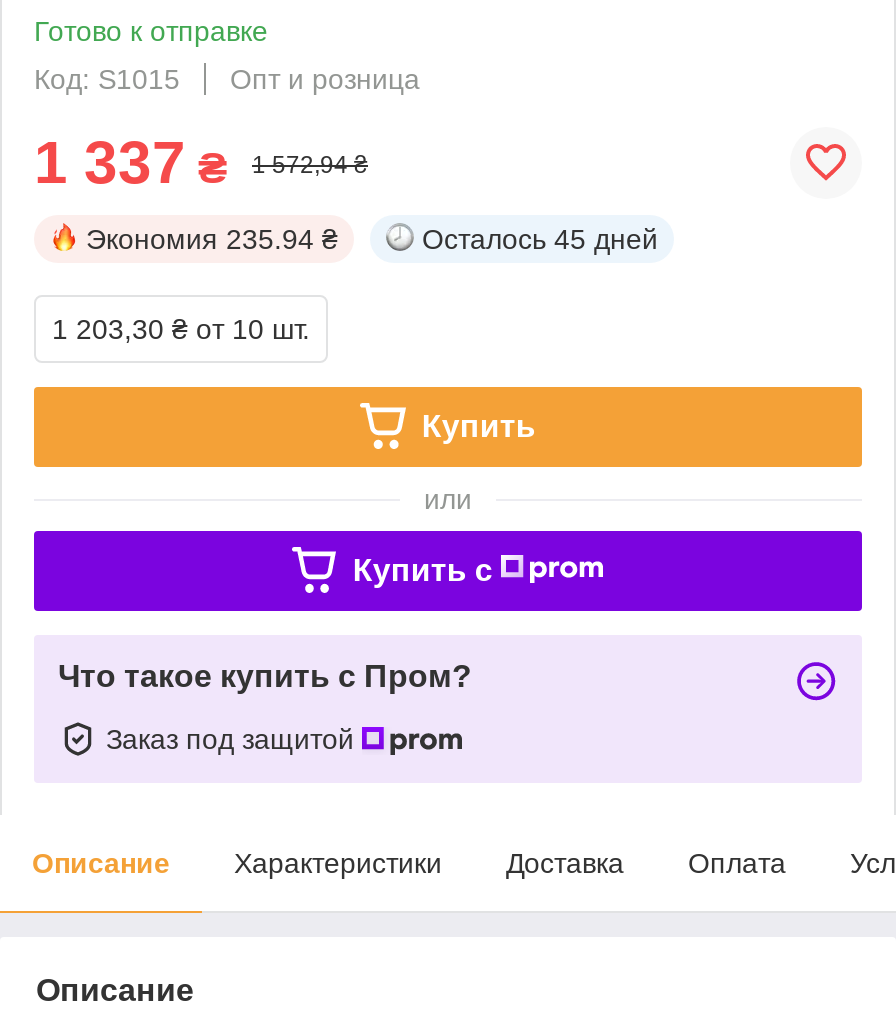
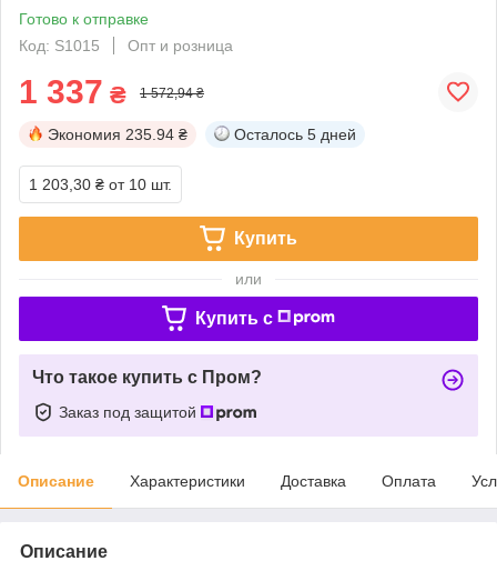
[422,223,658,255] Осталось 45 дней -> [234,125,356,143] Осталось 5 дней

